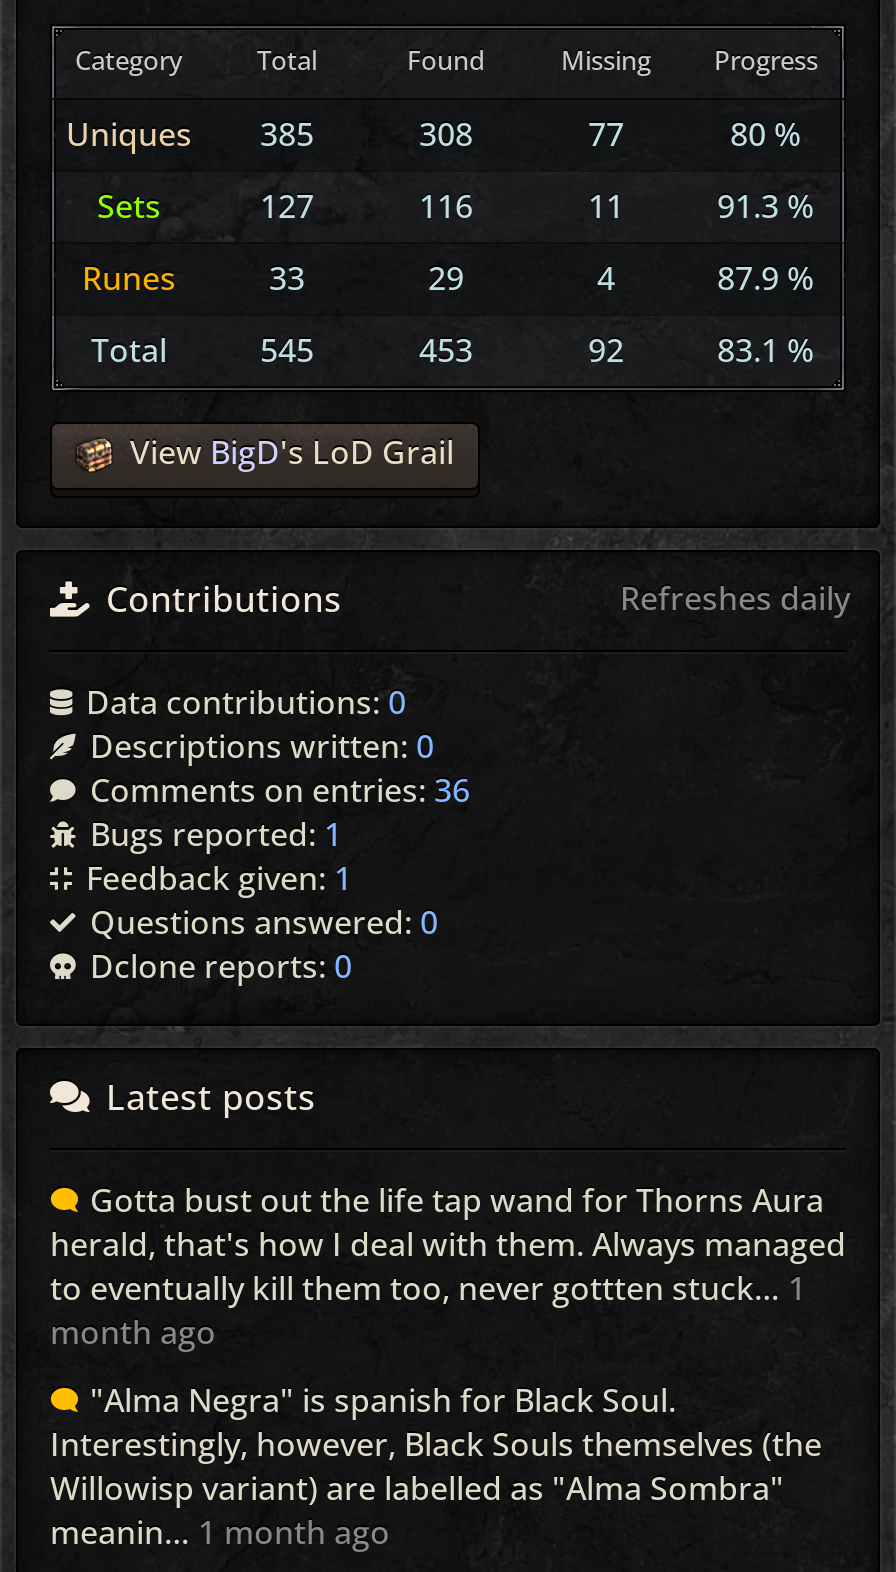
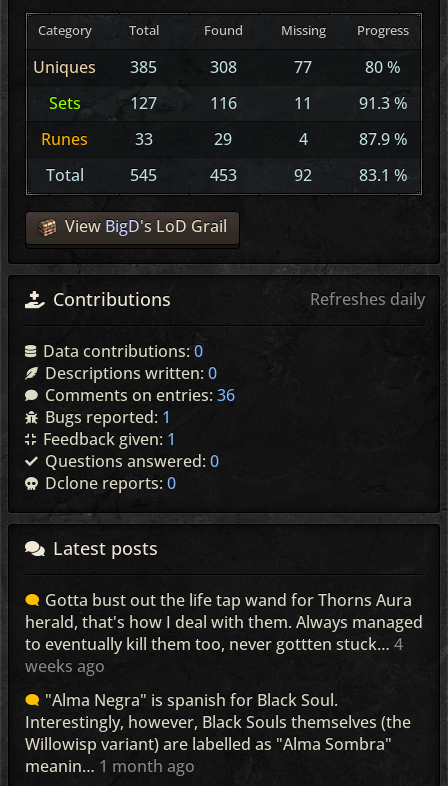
[50,1266,806,1310] to eventually kill them too, never gottten stuck… 1 -> [25,633,403,655] to eventually kill them too, never gottten stuck… 4
[50,1310,216,1354] month ago -> [25,655,105,677] weeks ago

